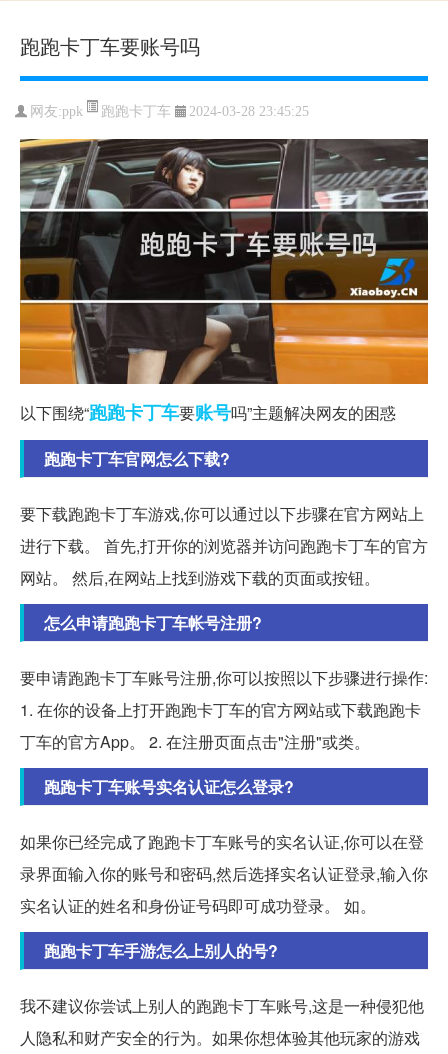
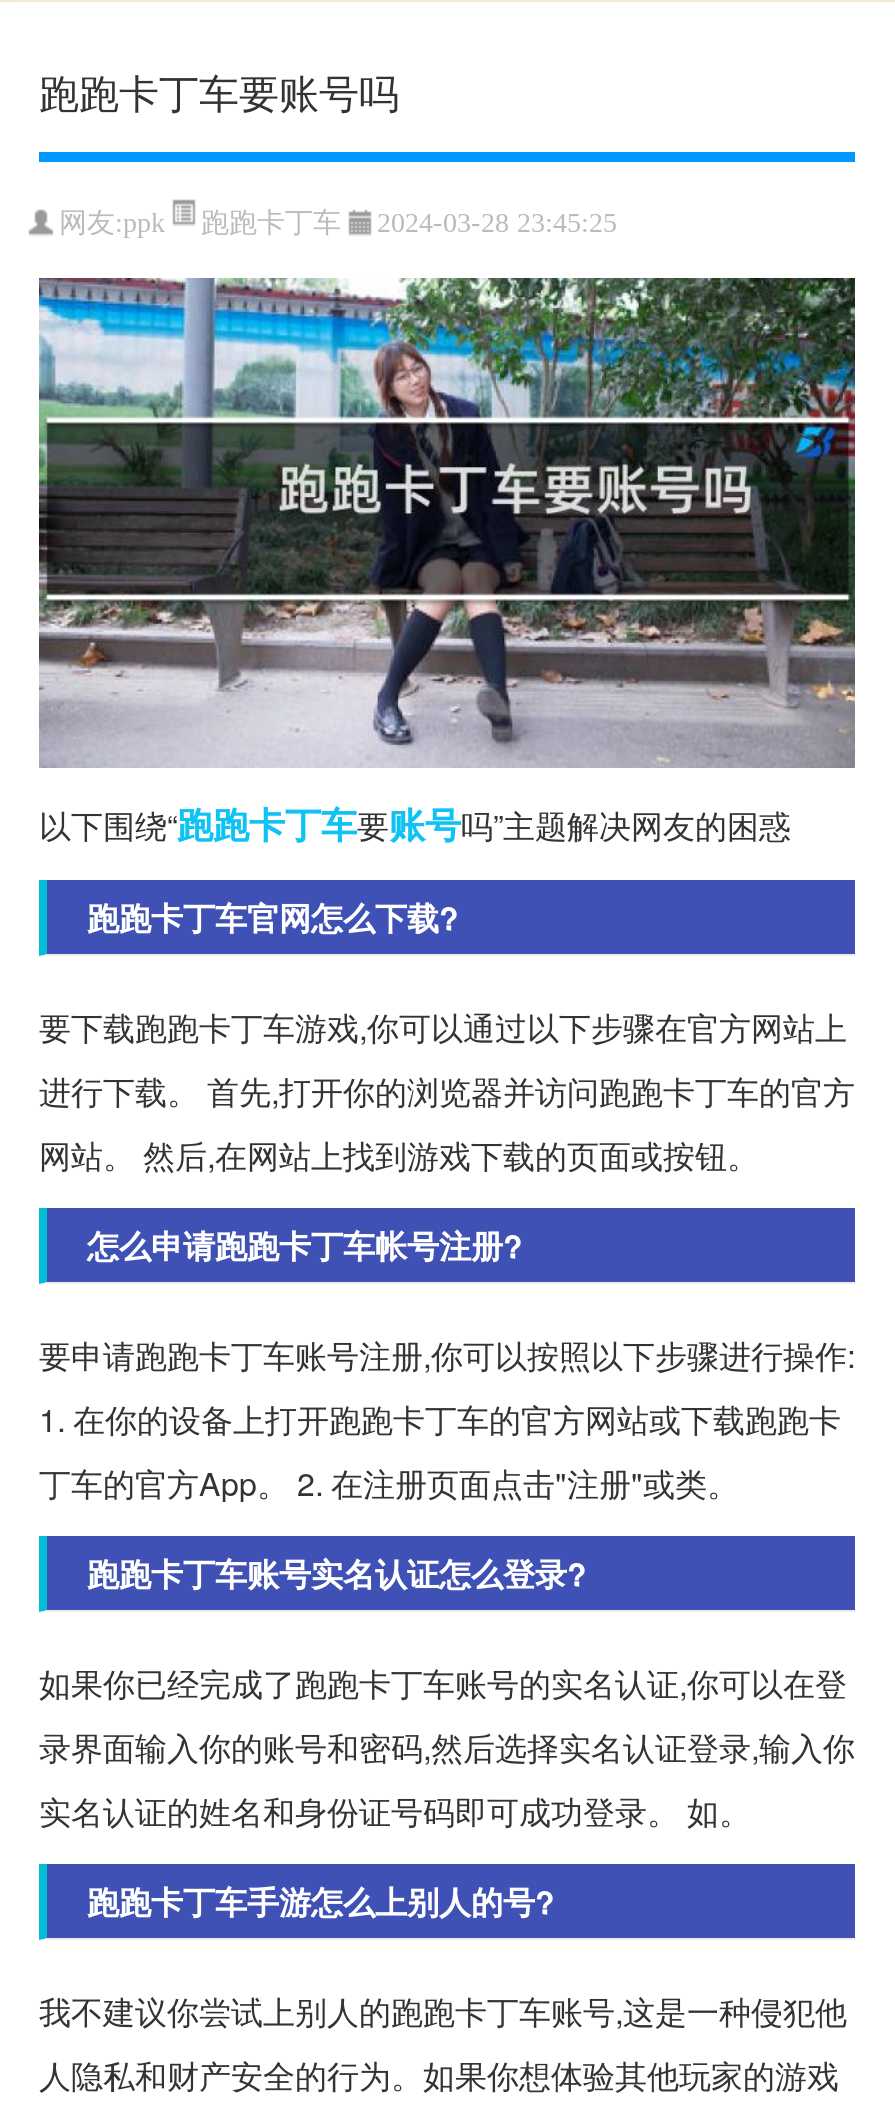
[19,138,429,385] [image] -> [37,276,857,770] [image]

